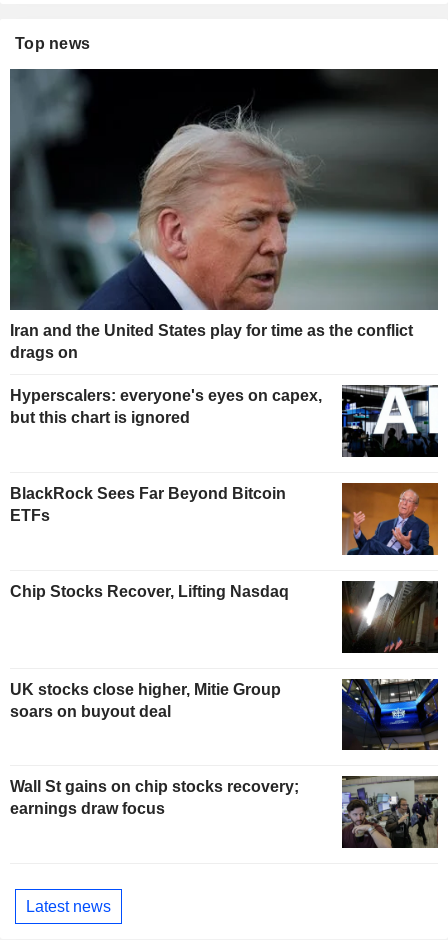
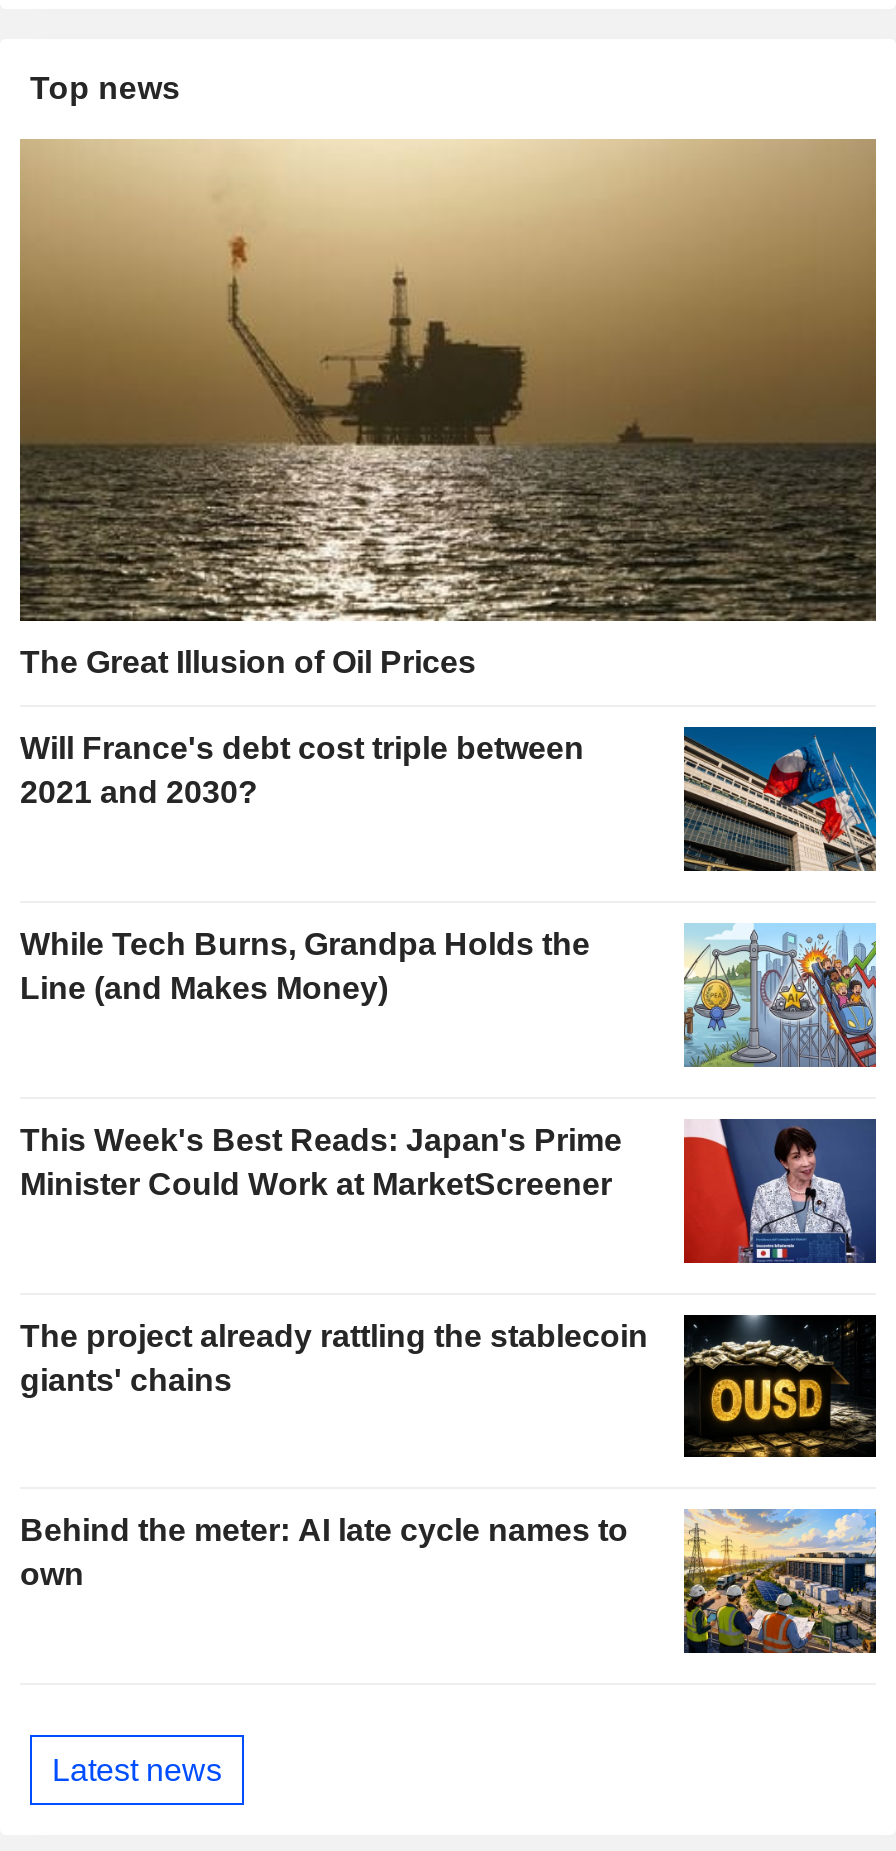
[9,68,439,361] [image] | Iran and the United States play for time as the conflict | drags on -> [18,137,878,679] [image] | The Great Illusion of Oil Prices
[10,387,322,426] Hyperscalers: everyone's eyes on capex, | but this chart is ignored -> [20,731,584,809] Will France's debt cost triple between | 2021 and 2030?
[342,384,439,458] [image] -> [682,725,878,873] [image]
[10,485,286,524] BlackRock Sees Far Beyond Bitcoin | ETFs -> [20,927,590,1005] While Tech Burns, Grandpa Holds the | Line (and Makes Money)
[341,482,439,556] [image] -> [682,923,878,1069] [image]
[10,583,289,600] Chip Stocks Recover, Lifting Nasdaq -> [20,1123,622,1201] This Week's Best Reads: Japan's Prime | Minister Could Work at MarketScreener
[341,580,439,654] [image] -> [682,1117,878,1265] [image]
[10,681,281,720] UK stocks close higher, Mitie Group | soars on buyout deal -> [20,1318,648,1396] The project already rattling the stablecoin | giants' chains
[341,678,439,751] [image] -> [682,1313,878,1459] [image]
[10,778,299,817] Wall St gains on chip stocks recovery; | earnings draw focus -> [20,1514,628,1592] Behind the meter: AI late cycle names to | own
[341,775,438,848] [image] -> [684,1507,878,1655] [image]

